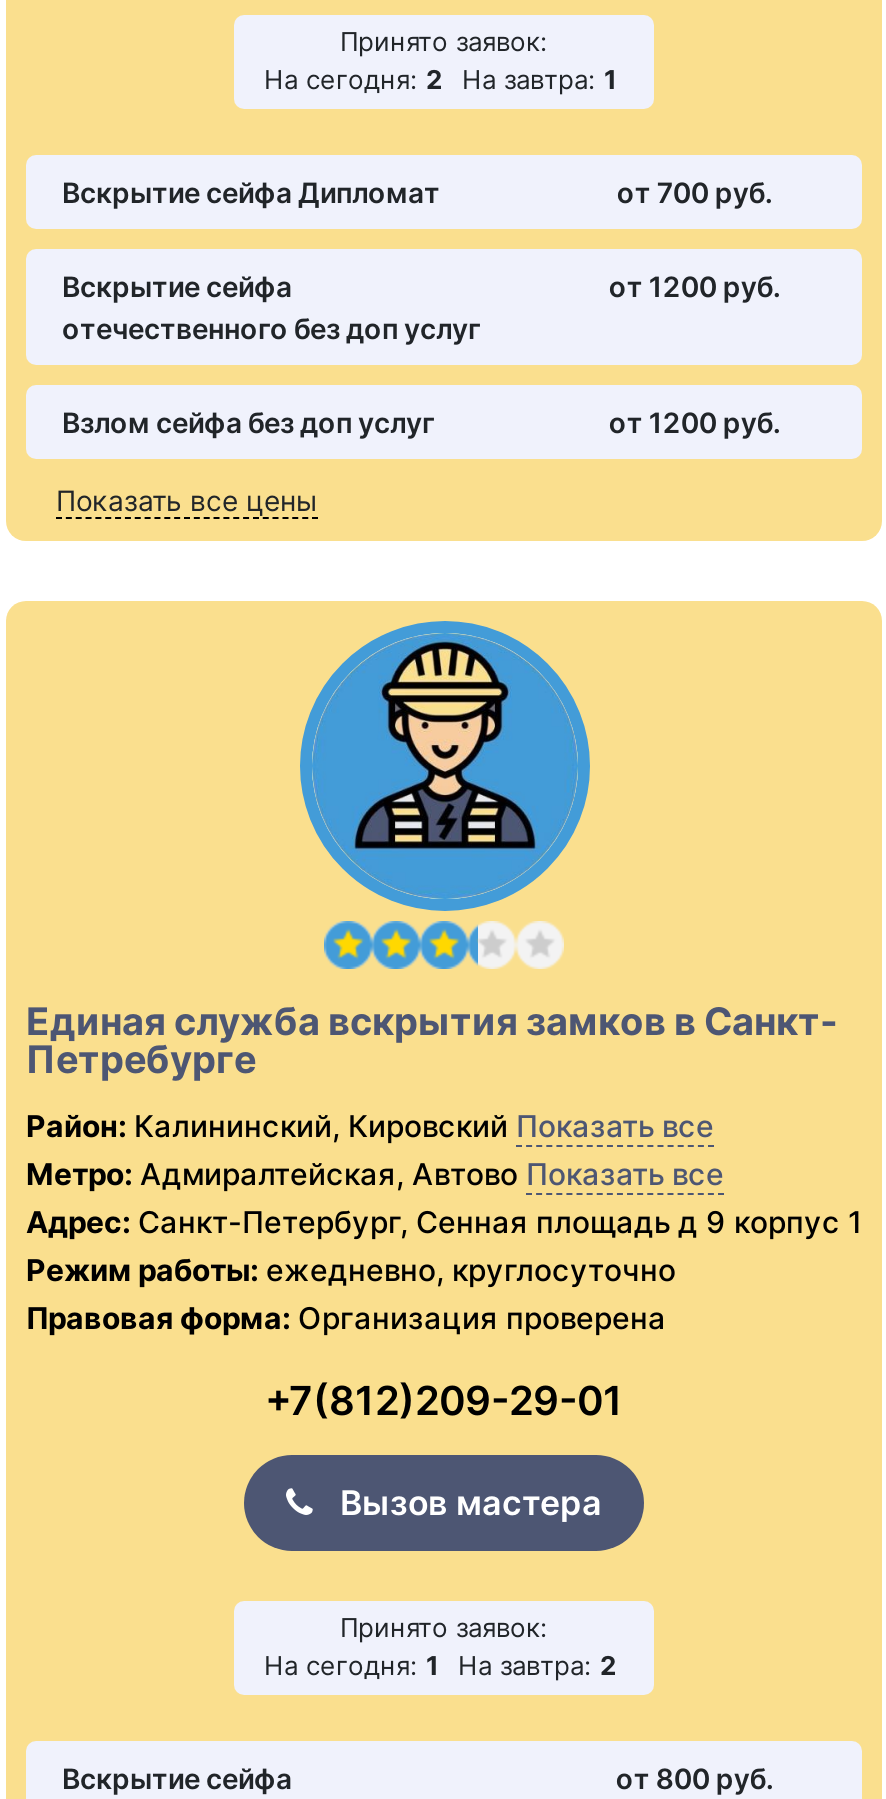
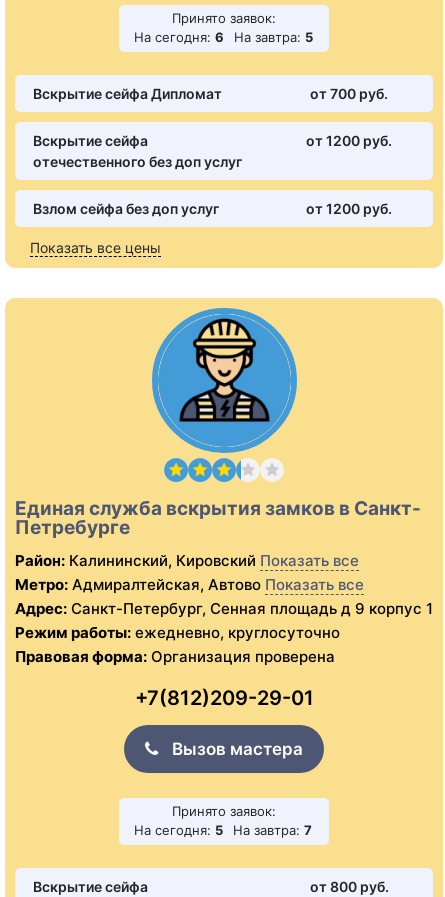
[264,64,442,96] На сегодня: 2 -> [134,29,224,45] На сегодня: 6
[462,64,616,96] На завтра: 1 -> [234,29,313,45] На завтра: 5
[264,1650,438,1682] На сегодня: 1 -> [134,822,223,838] На сегодня: 5
[458,1650,616,1682] На завтра: 2 -> [233,822,312,838] На завтра: 7

